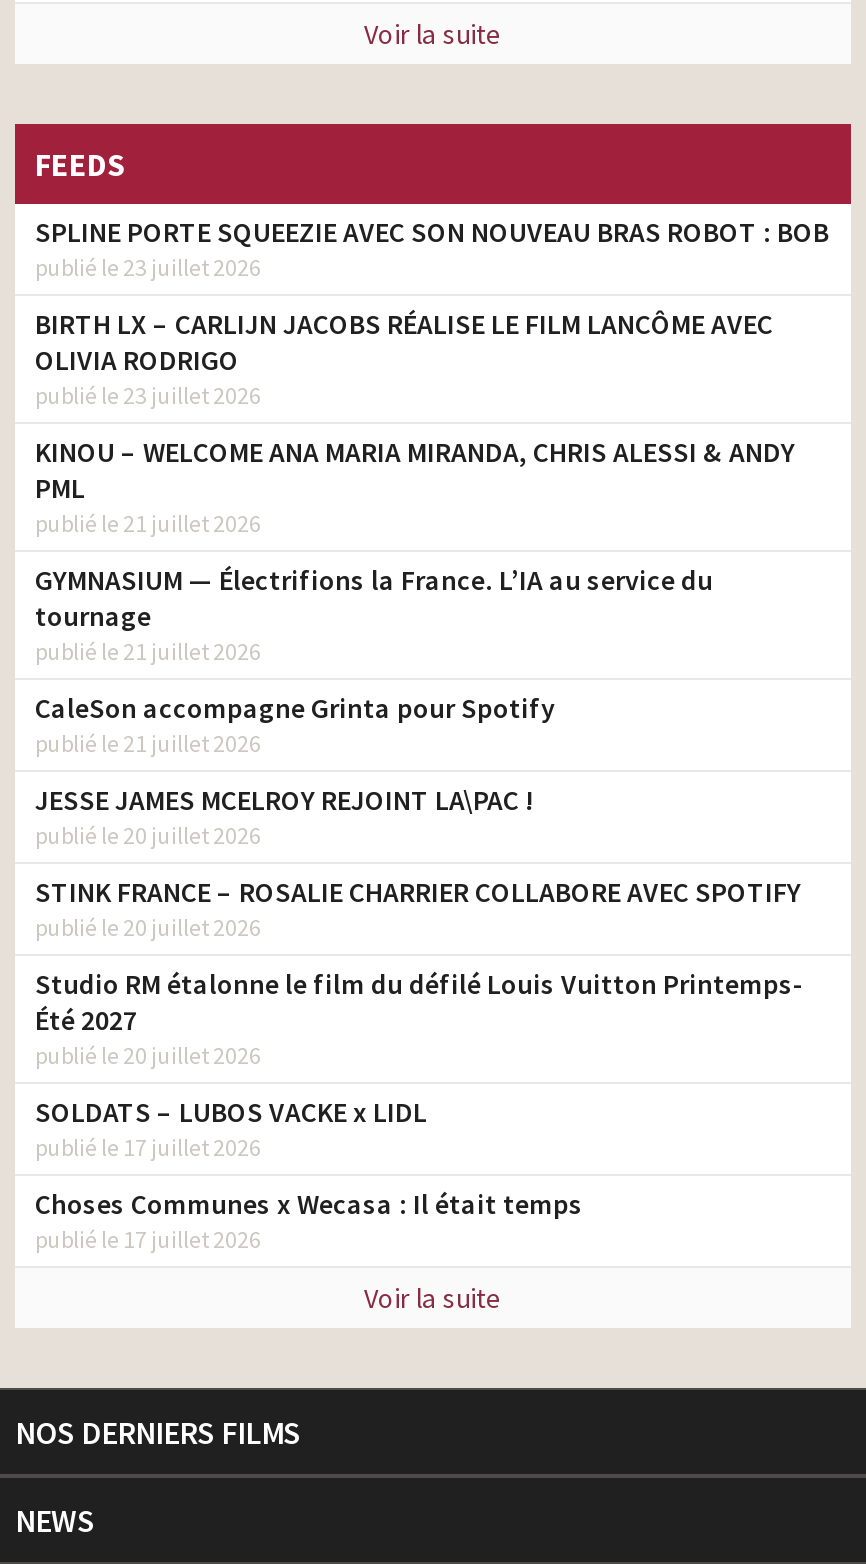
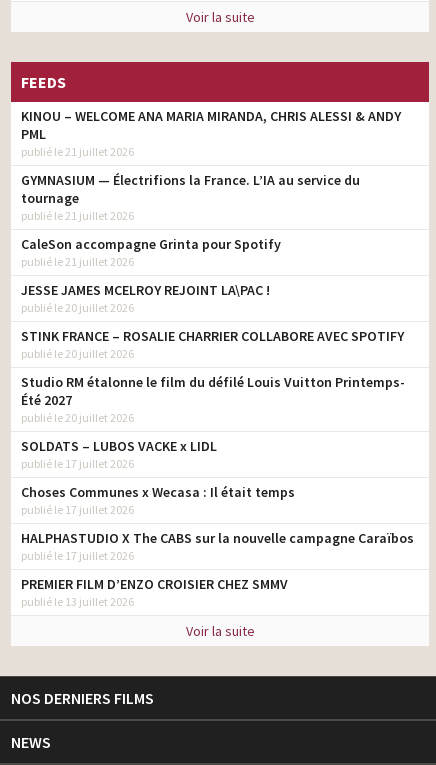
[35,213,829,409] SPLINE PORTE SQUEEZIE AVEC SON NOUVEAU BRAS ROBOT : BOB | publié le 23 juillet 2026 | BIRTH LX – CARLIJN JACOBS RÉALISE LE FILM LANCÔME AVEC | OLIVIA RODRIGO | publié le 23 juillet 2026 -> none
moved [35,433,803,1253] -> [21,107,405,517]: KINOU – WELCOME ANA MARIA MIRANDA, CHRIS ALESSI & ANDY | PML | publié le 21 juillet 2026 | ... | Choses Communes x Wecasa : Il était temps | publié le 17 juillet 2026
none -> [21,529,414,609] HALPHASTUDIO X The CABS sur la nouvelle campagne Caraïbos | publié le 17 juillet 2026 | PREMIER FILM D’ENZO CROISIER CHEZ SMMV | publié le 13 juillet 2026

